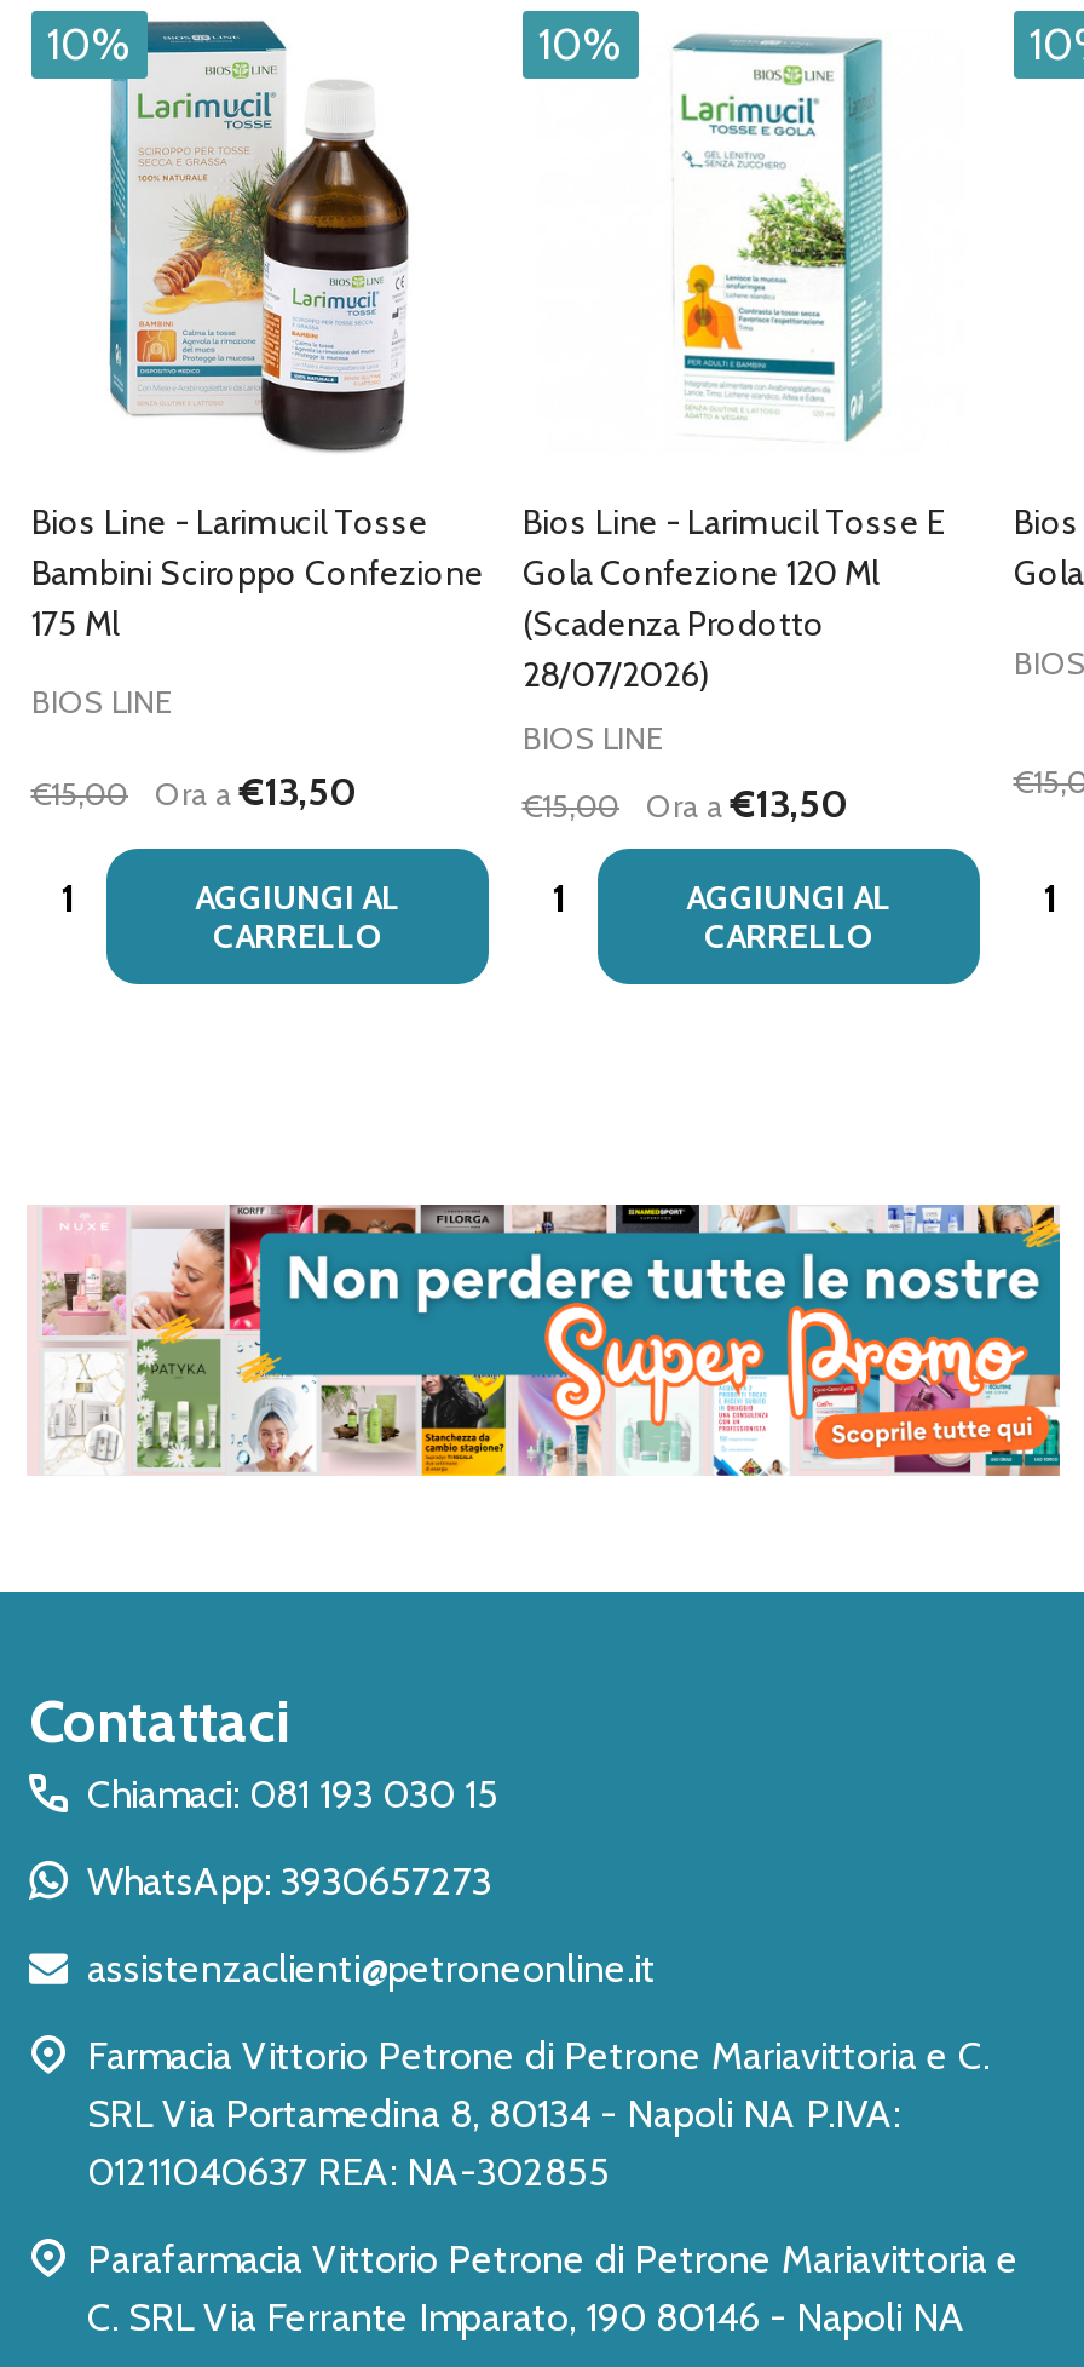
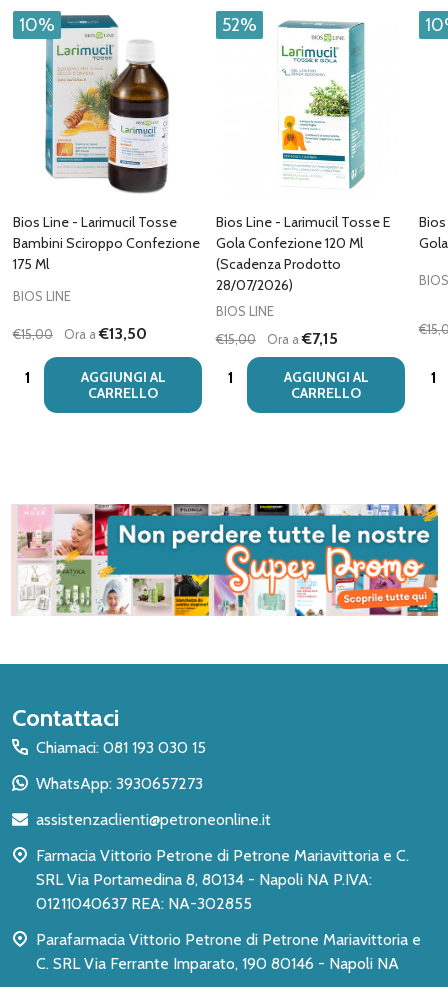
[537,19,624,72] 10% -> [222,14,257,36] 52%
[523,782,847,828] €15,00 Ora a €13,50 -> [216,329,338,348] €15,00 Ora a €7,15

